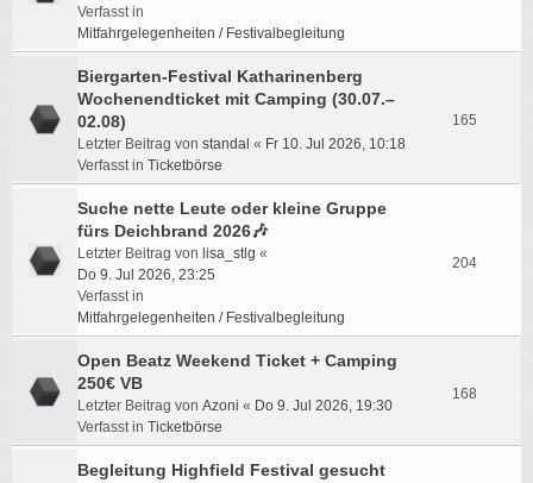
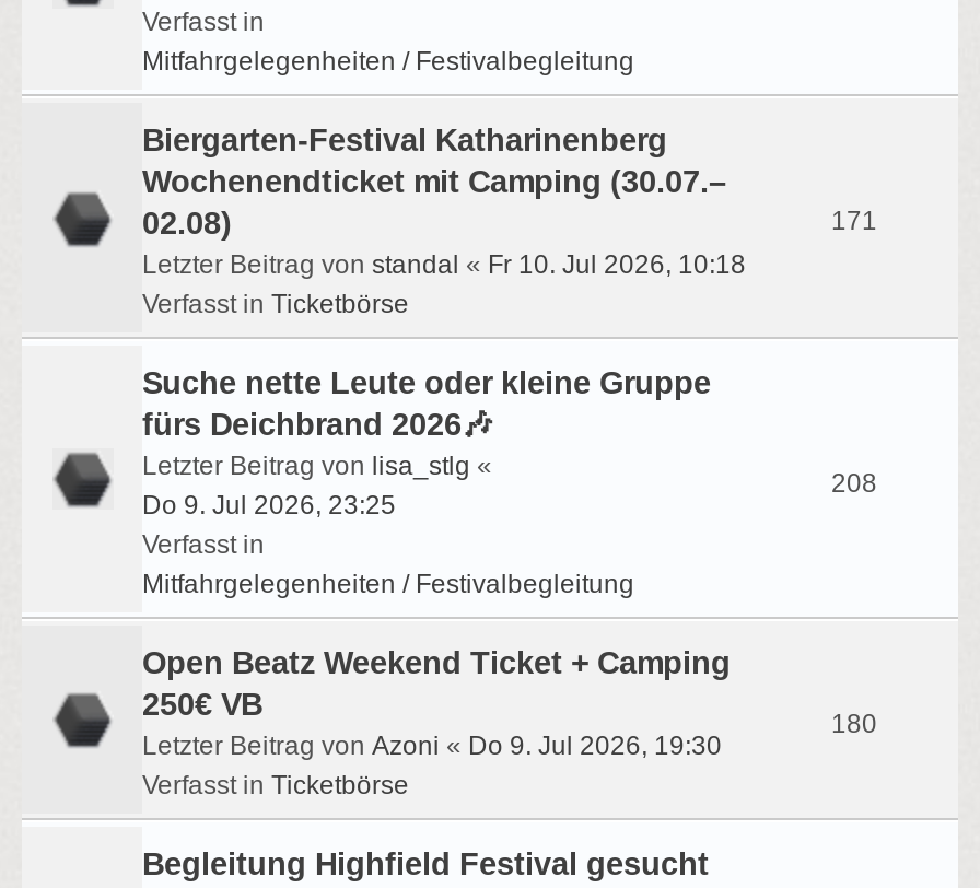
[452,112,477,128] 165 -> [831,206,877,236] 171
[452,255,477,271] 204 -> [831,468,877,499] 208
[452,385,477,402] 168 -> [831,709,877,739] 180

